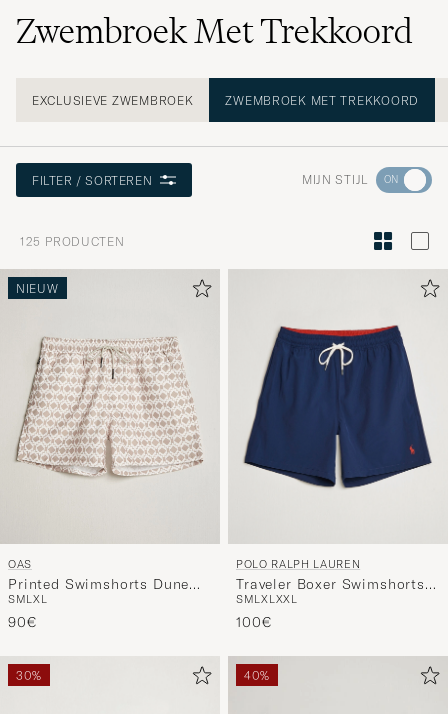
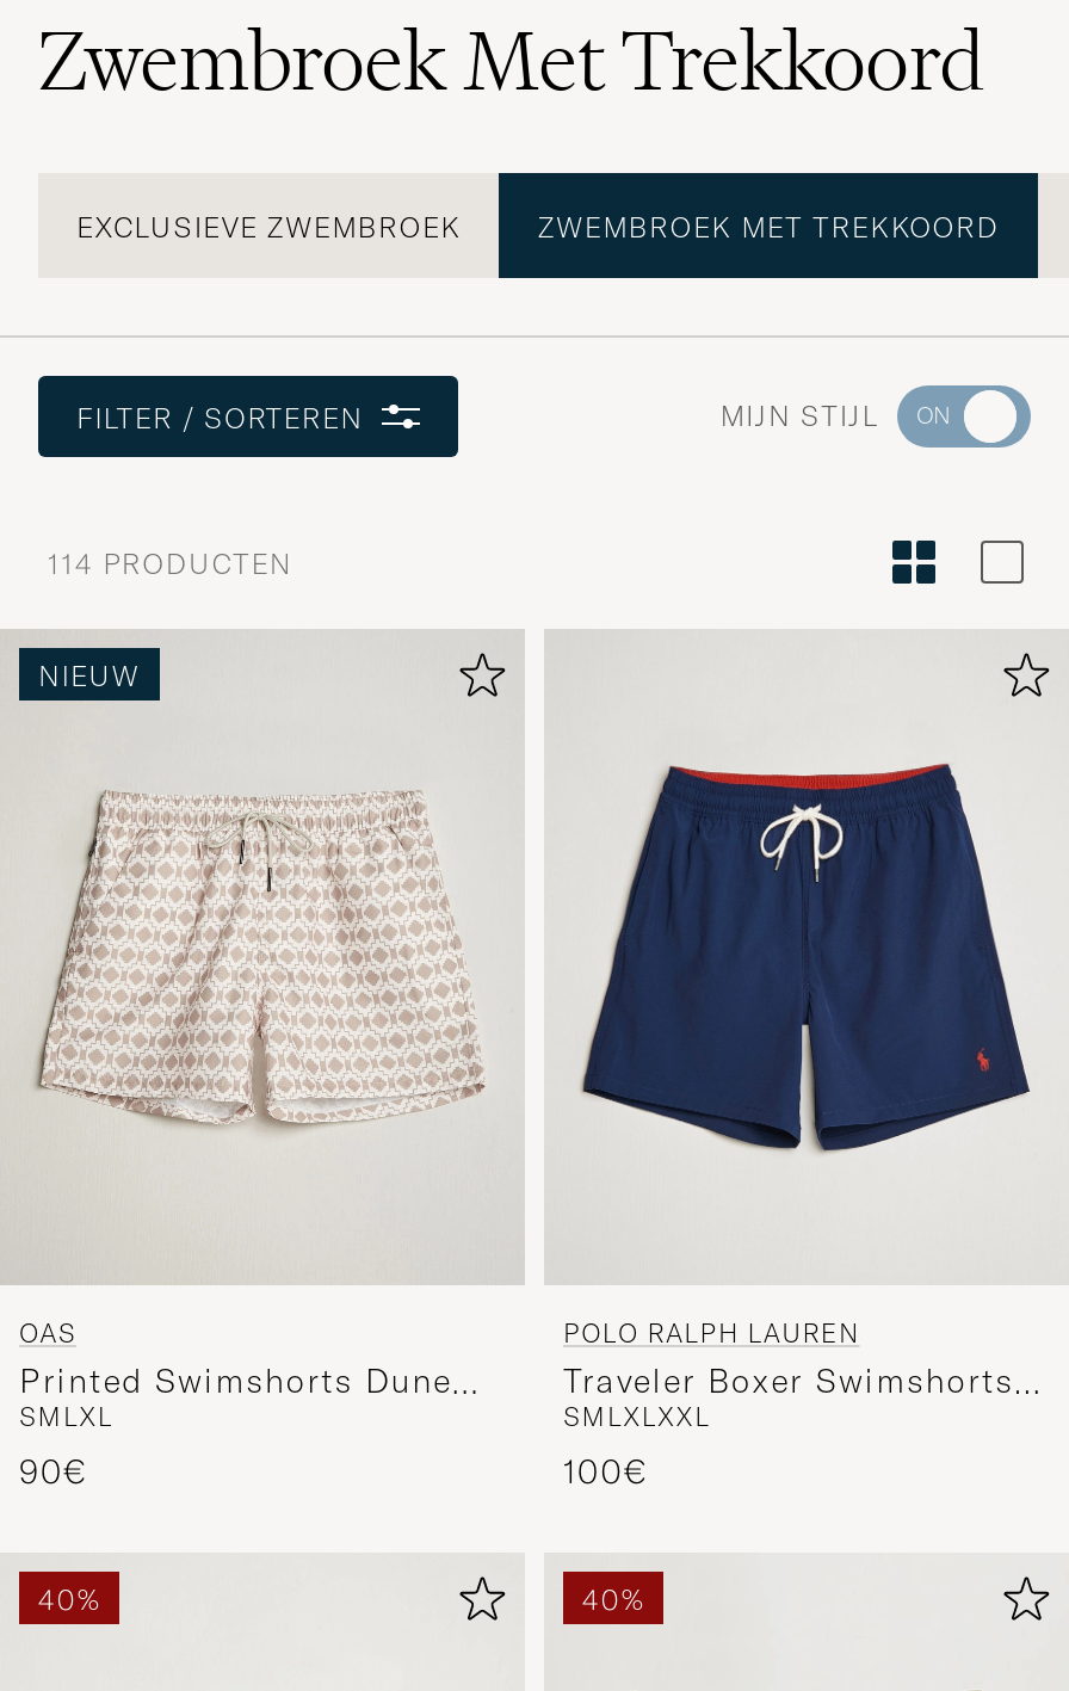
[20,234,125,249] 125 PRODUCTEN -> [48,545,293,581] 114 PRODUCTEN
[16,668,42,683] 30% -> [38,1581,101,1617] 40%

